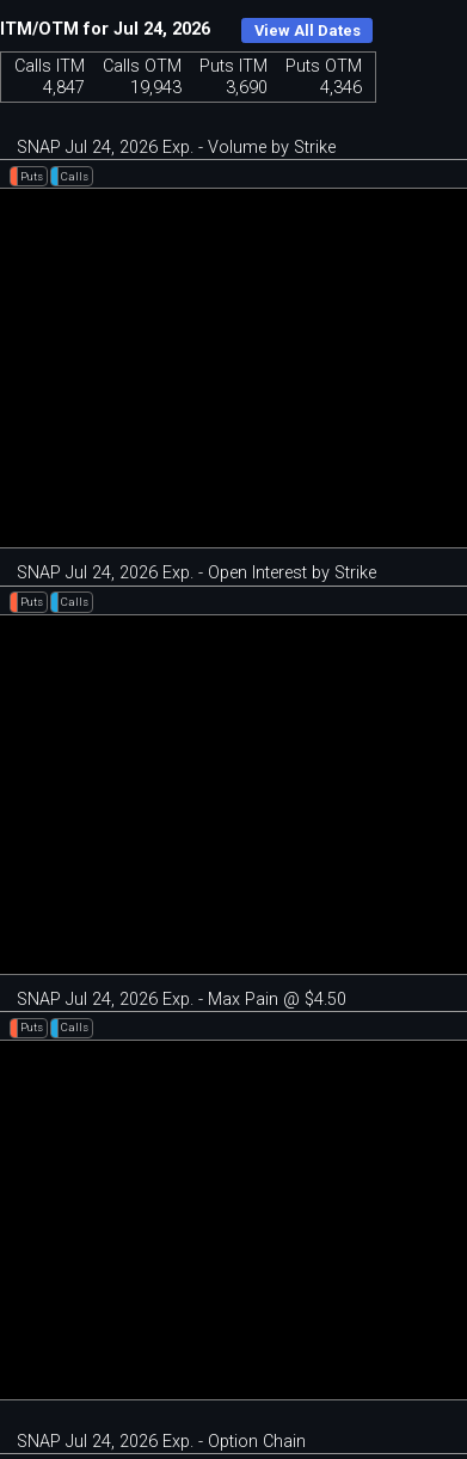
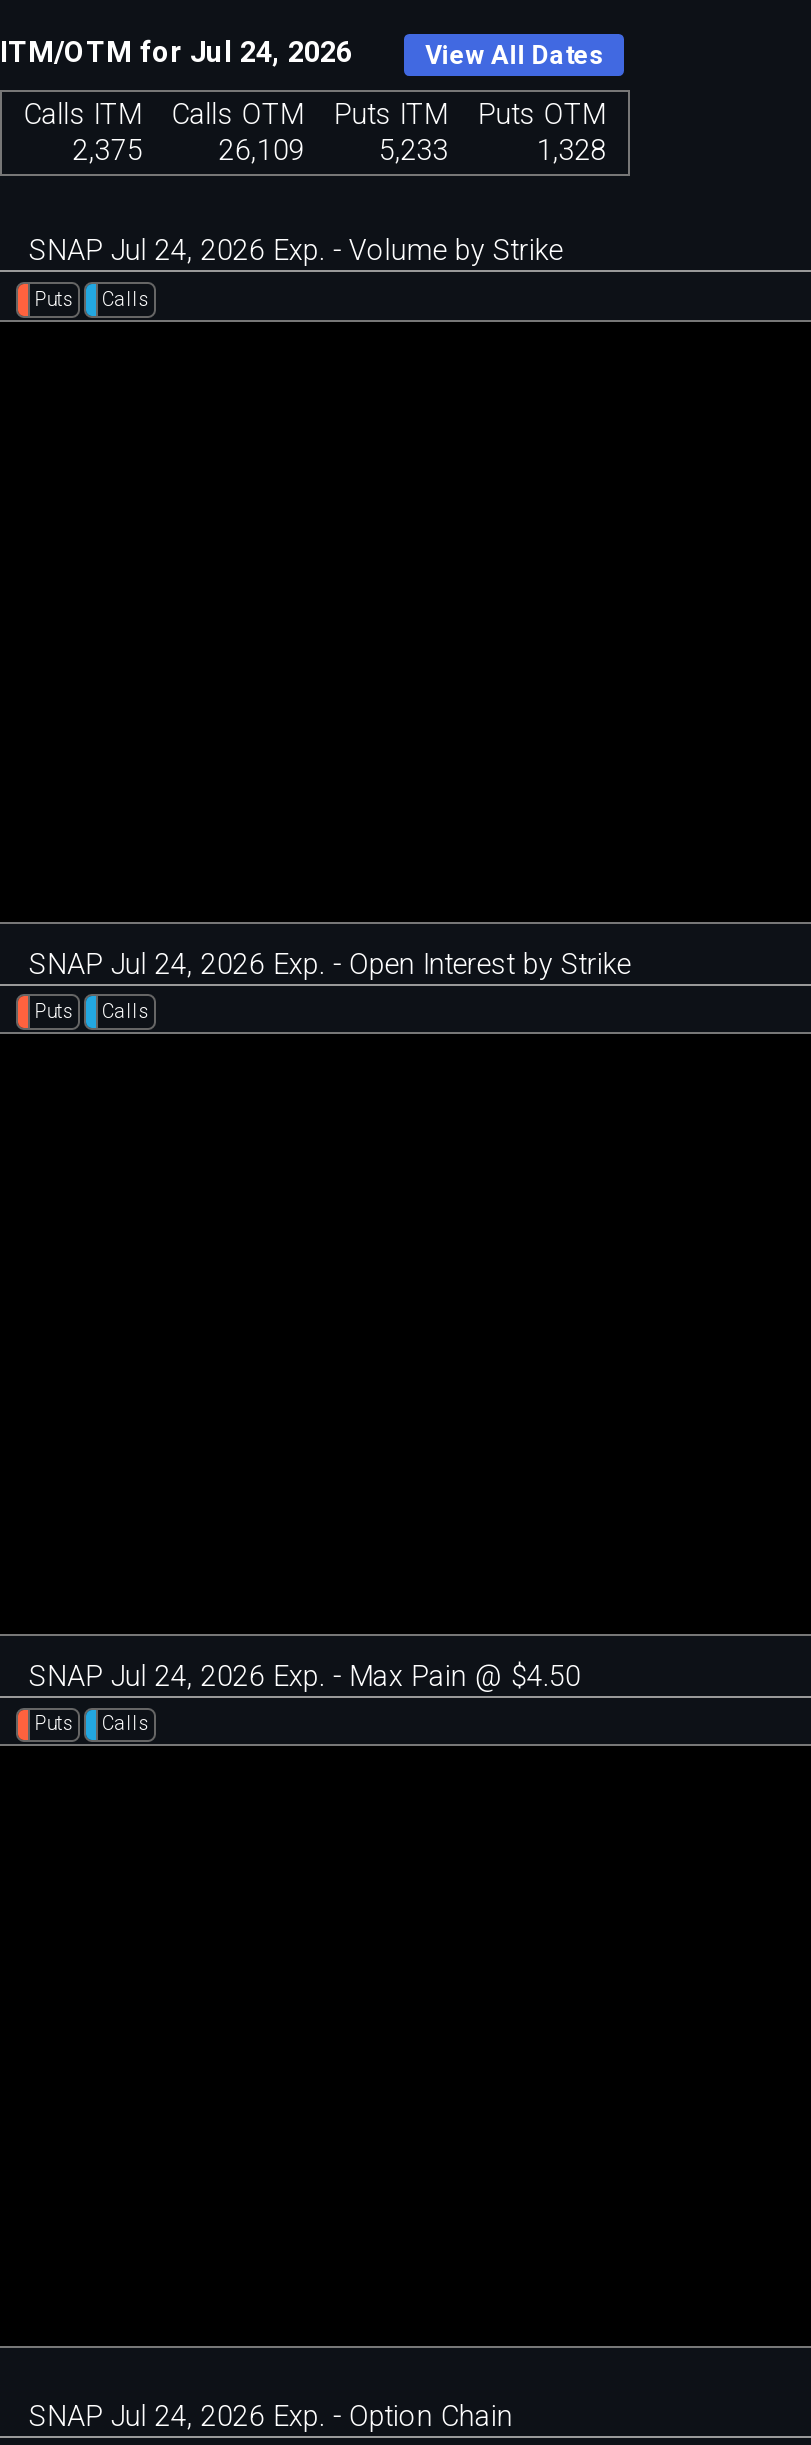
[43,77,85,97] 4,847 -> [73,133,143,167] 2,375
[131,77,182,97] 19,943 -> [219,133,305,167] 26,109
[226,77,268,97] 3,690 -> [379,133,449,167] 5,233
[321,77,362,97] 4,346 -> [537,133,607,167] 1,328

